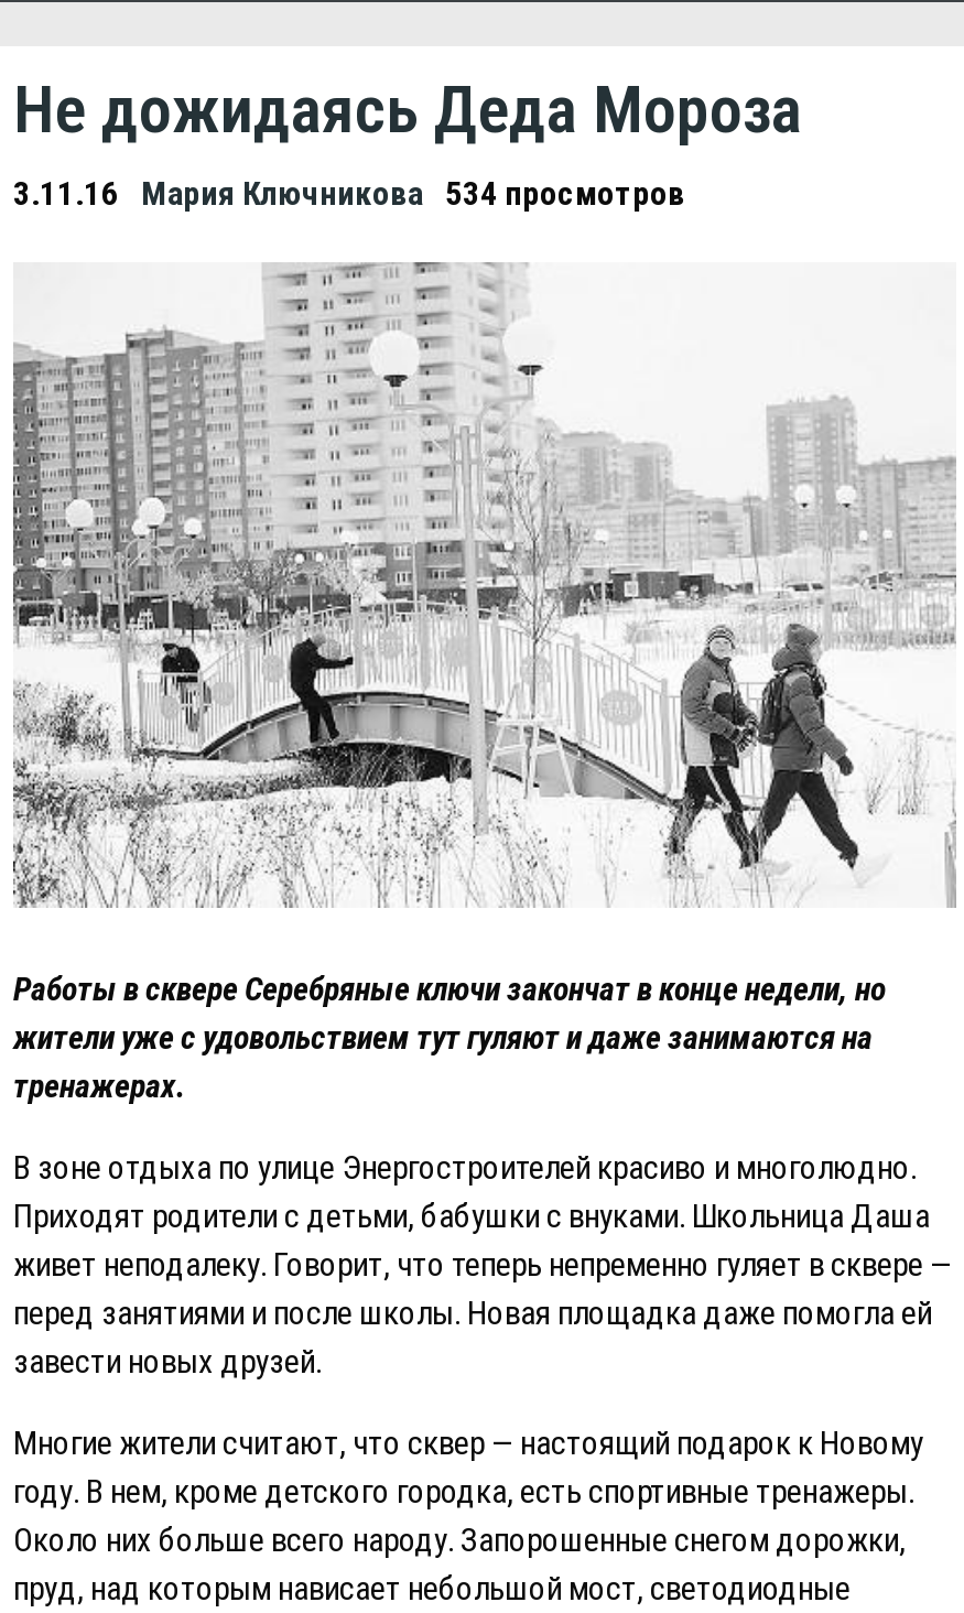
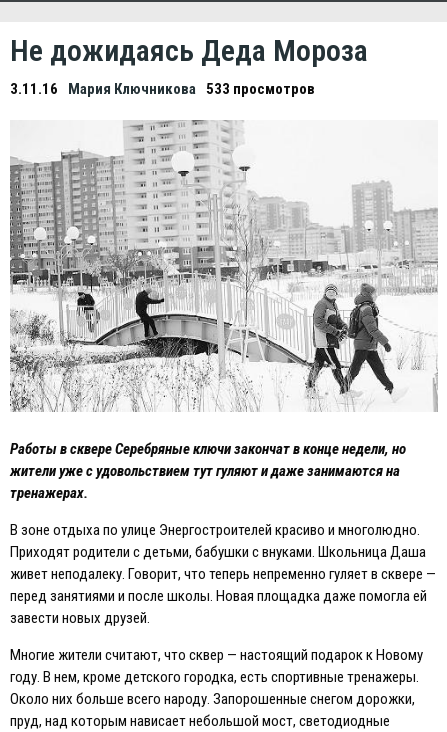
[13,175,685,215] 3.11.16 Мария Ключникова 534 просмотров -> [10,79,315,97] 3.11.16 Мария Ключникова 533 просмотров

